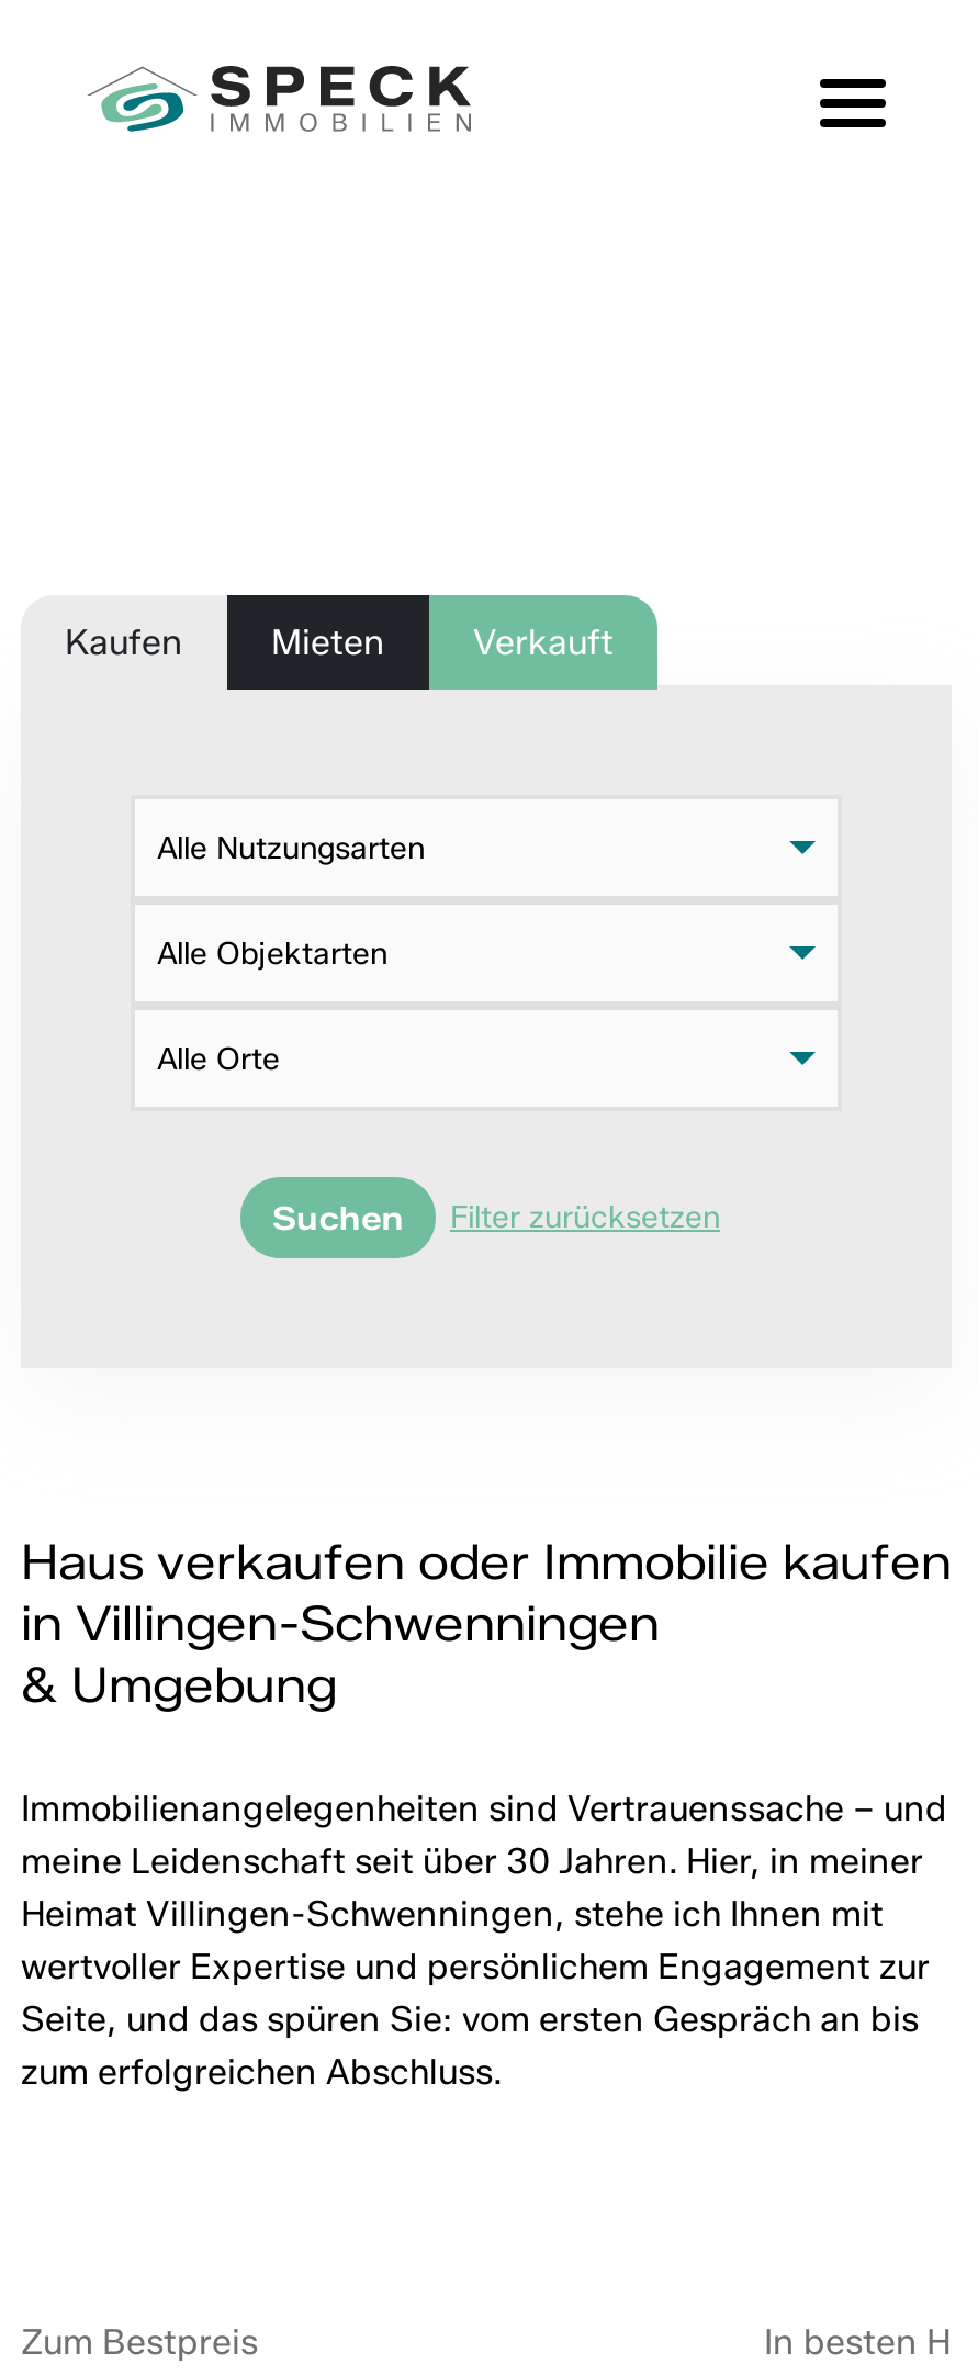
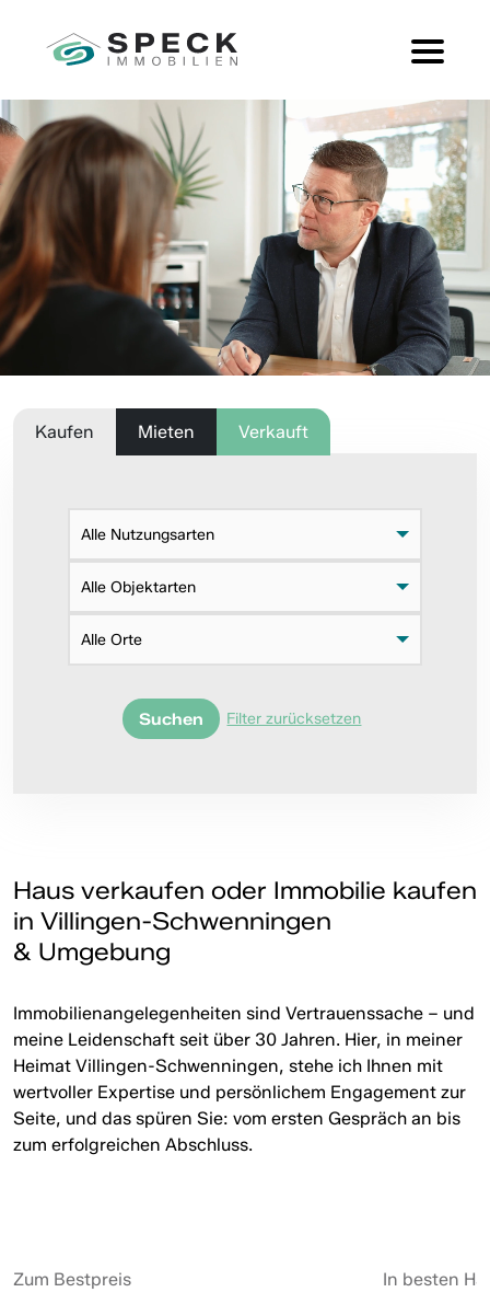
none -> [3,99,487,377] [image]

